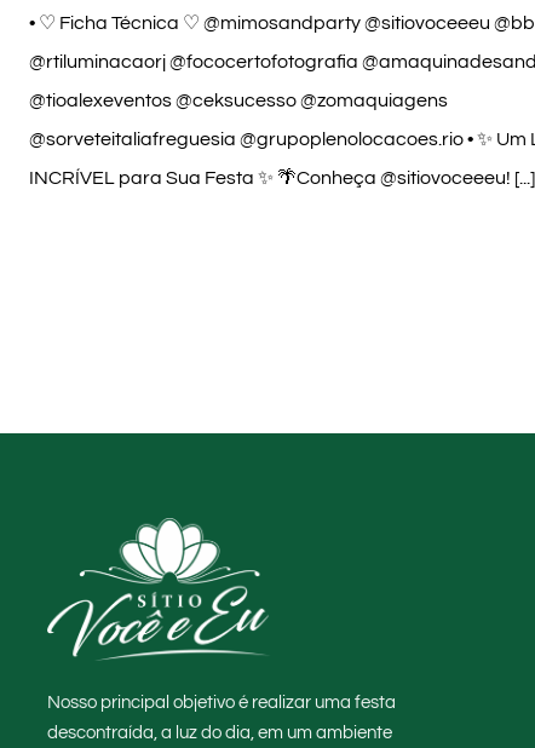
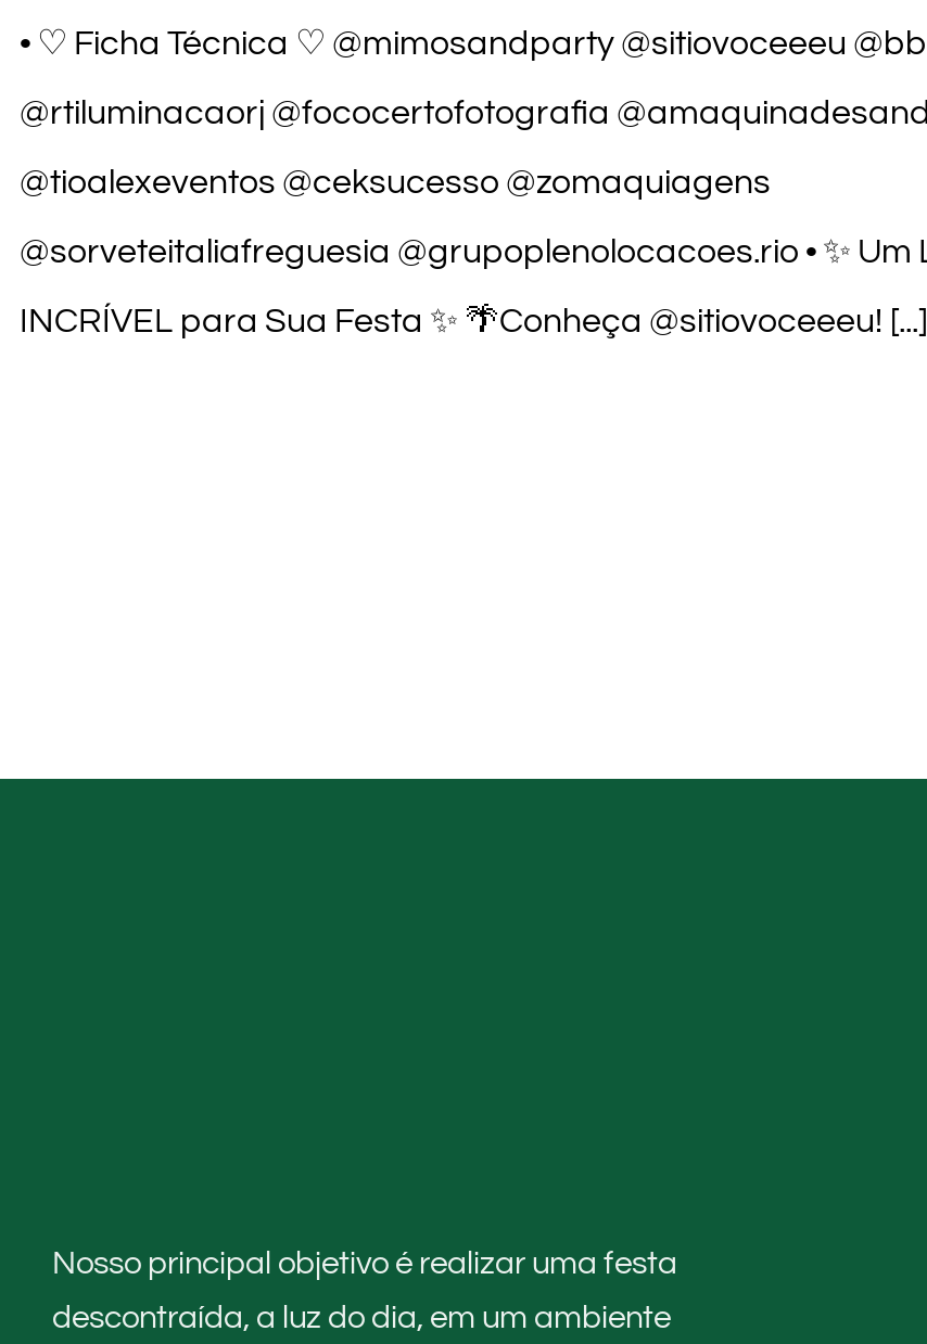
[46,517,269,660] [image] -> none

